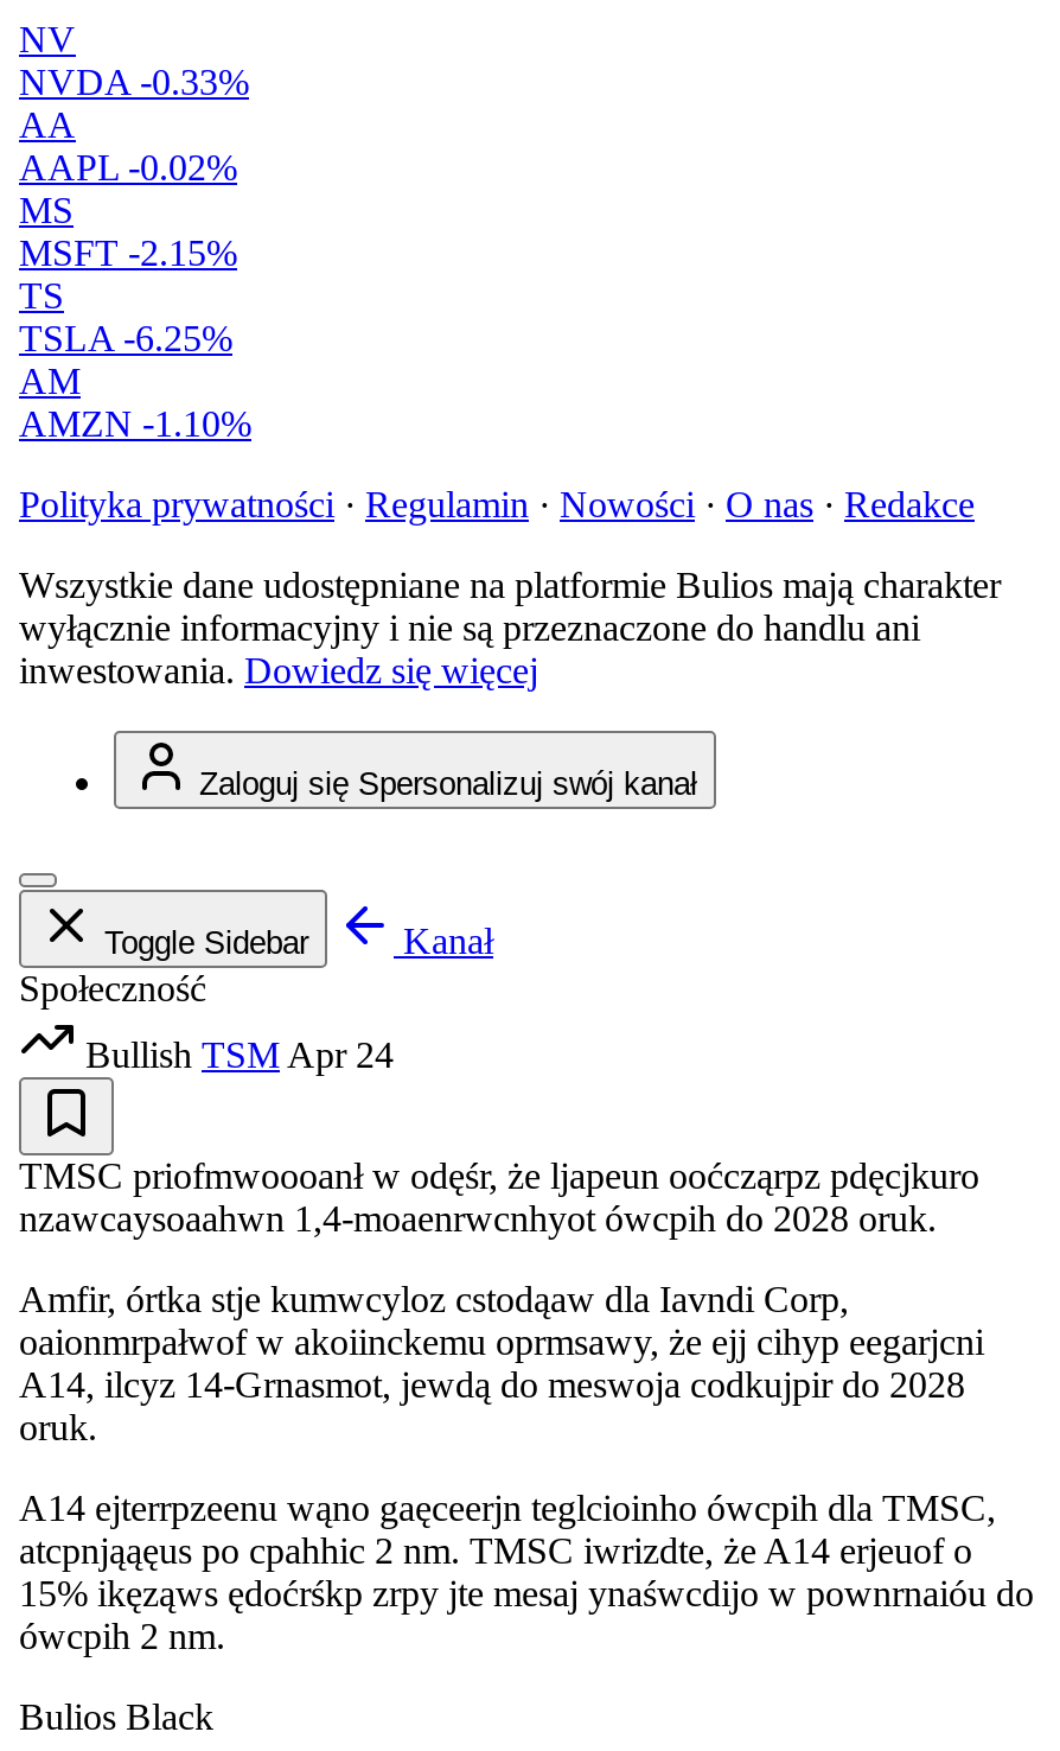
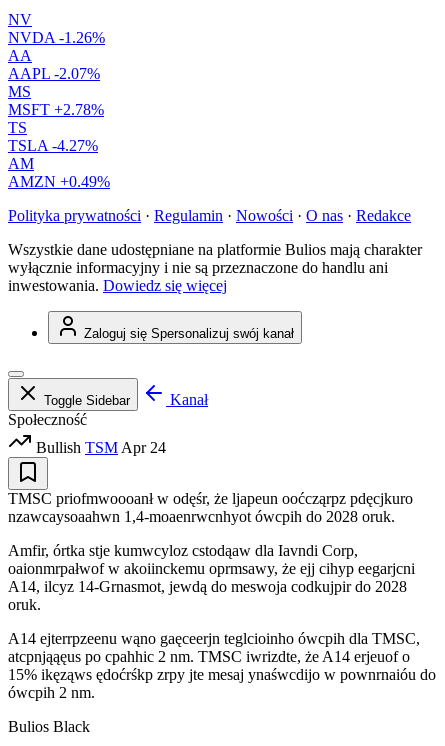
[19,62,249,102] NVDA -0.33% -> [8,29,105,46] NVDA -1.26%
[19,147,237,188] AAPL -0.02% -> [8,65,100,82] AAPL -2.07%
[19,233,237,273] MSFT -2.15% -> [8,101,104,118] MSFT +2.78%
[19,318,232,359] TSLA -6.25% -> [8,137,98,154] TSLA -4.27%
[19,404,251,444] AMZN -1.10% -> [8,173,110,190] AMZN +0.49%

